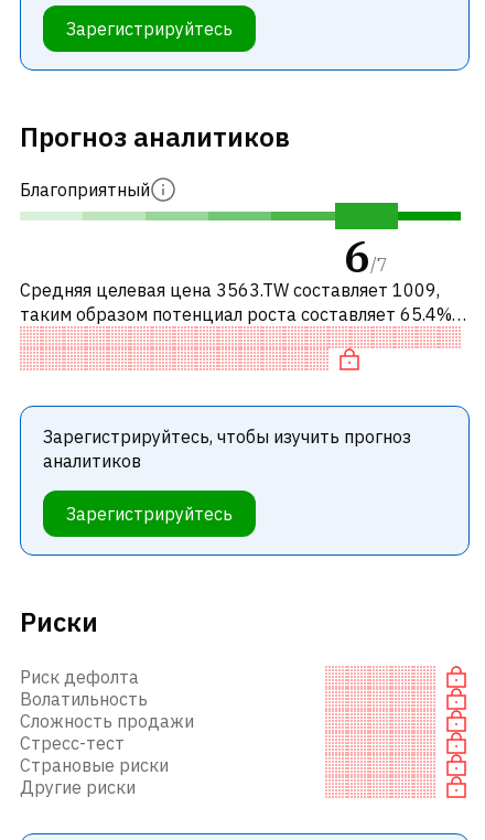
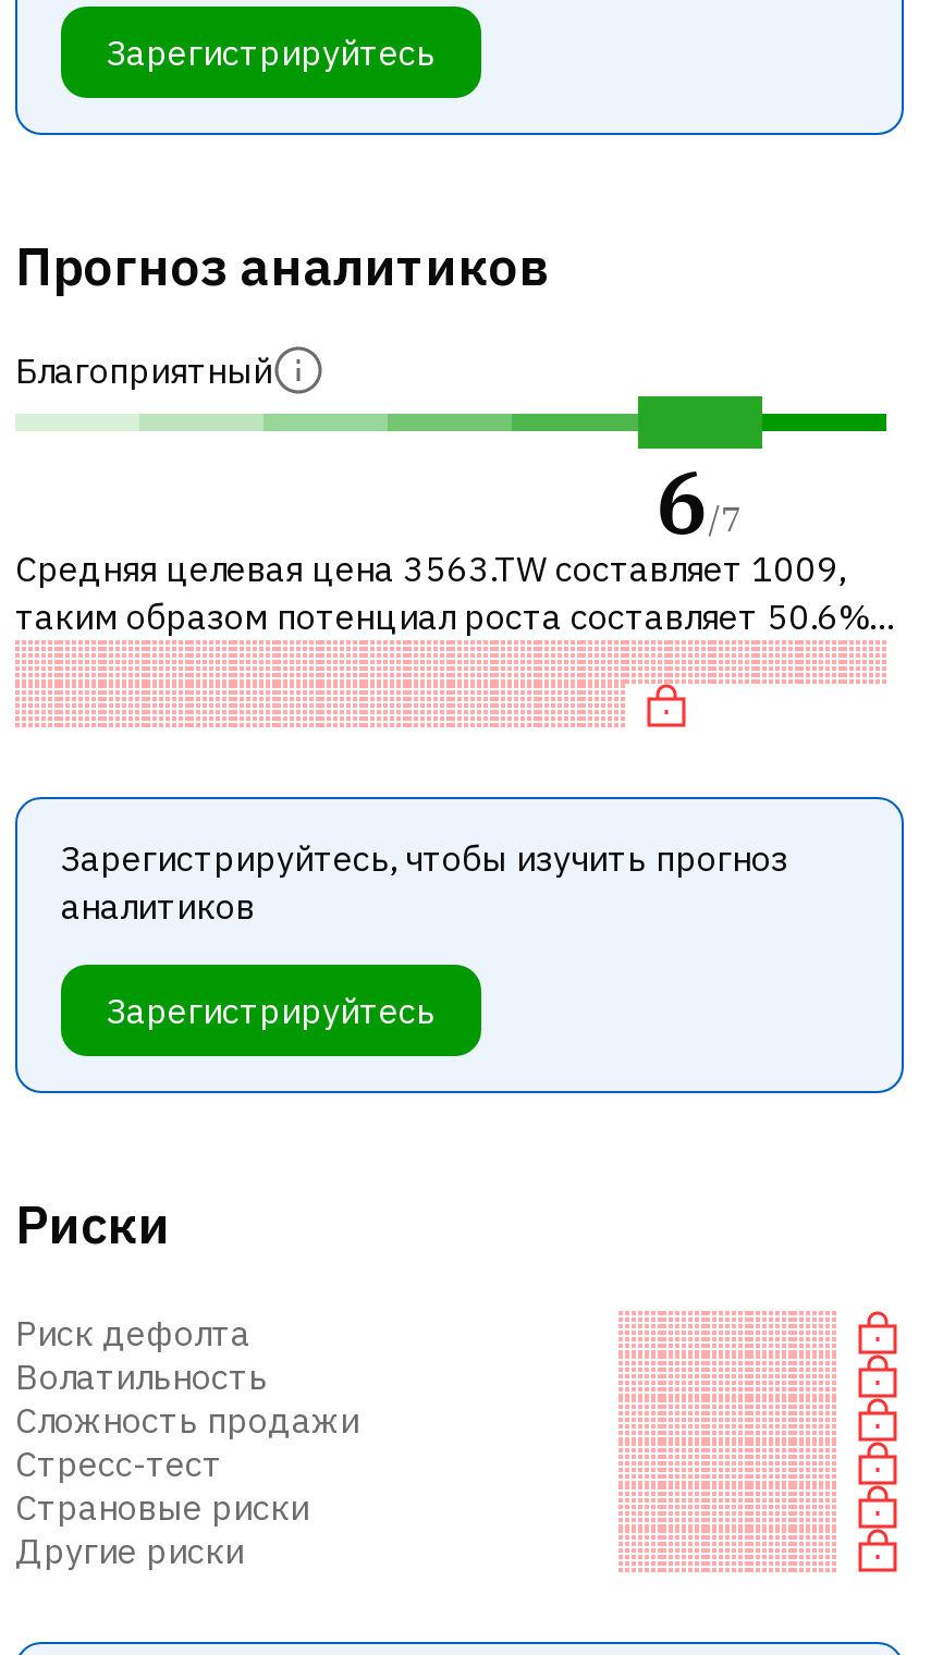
[20,303,455,325] таким образом потенциал роста составляет 65.4%. -> [15,594,875,638] таким образом потенциал роста составляет 50.6%.

